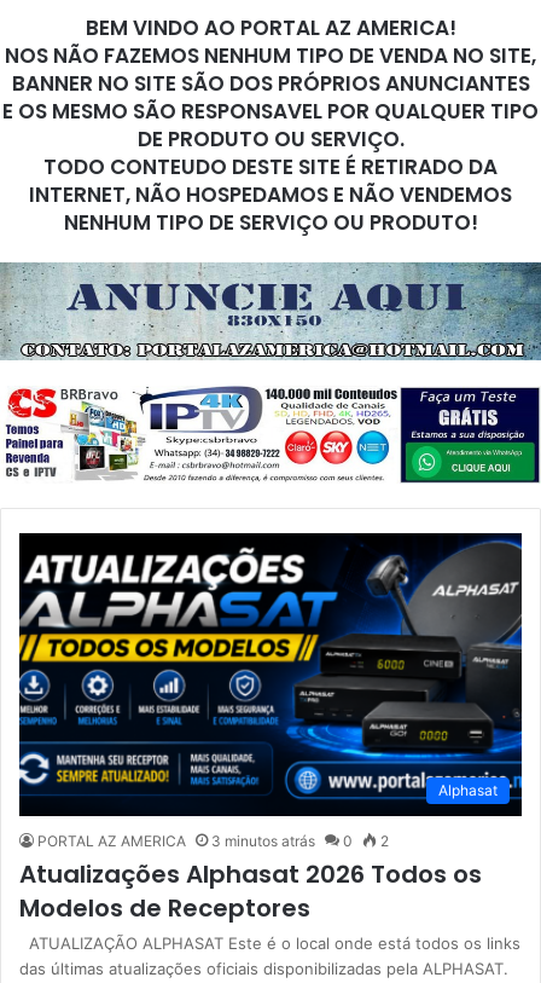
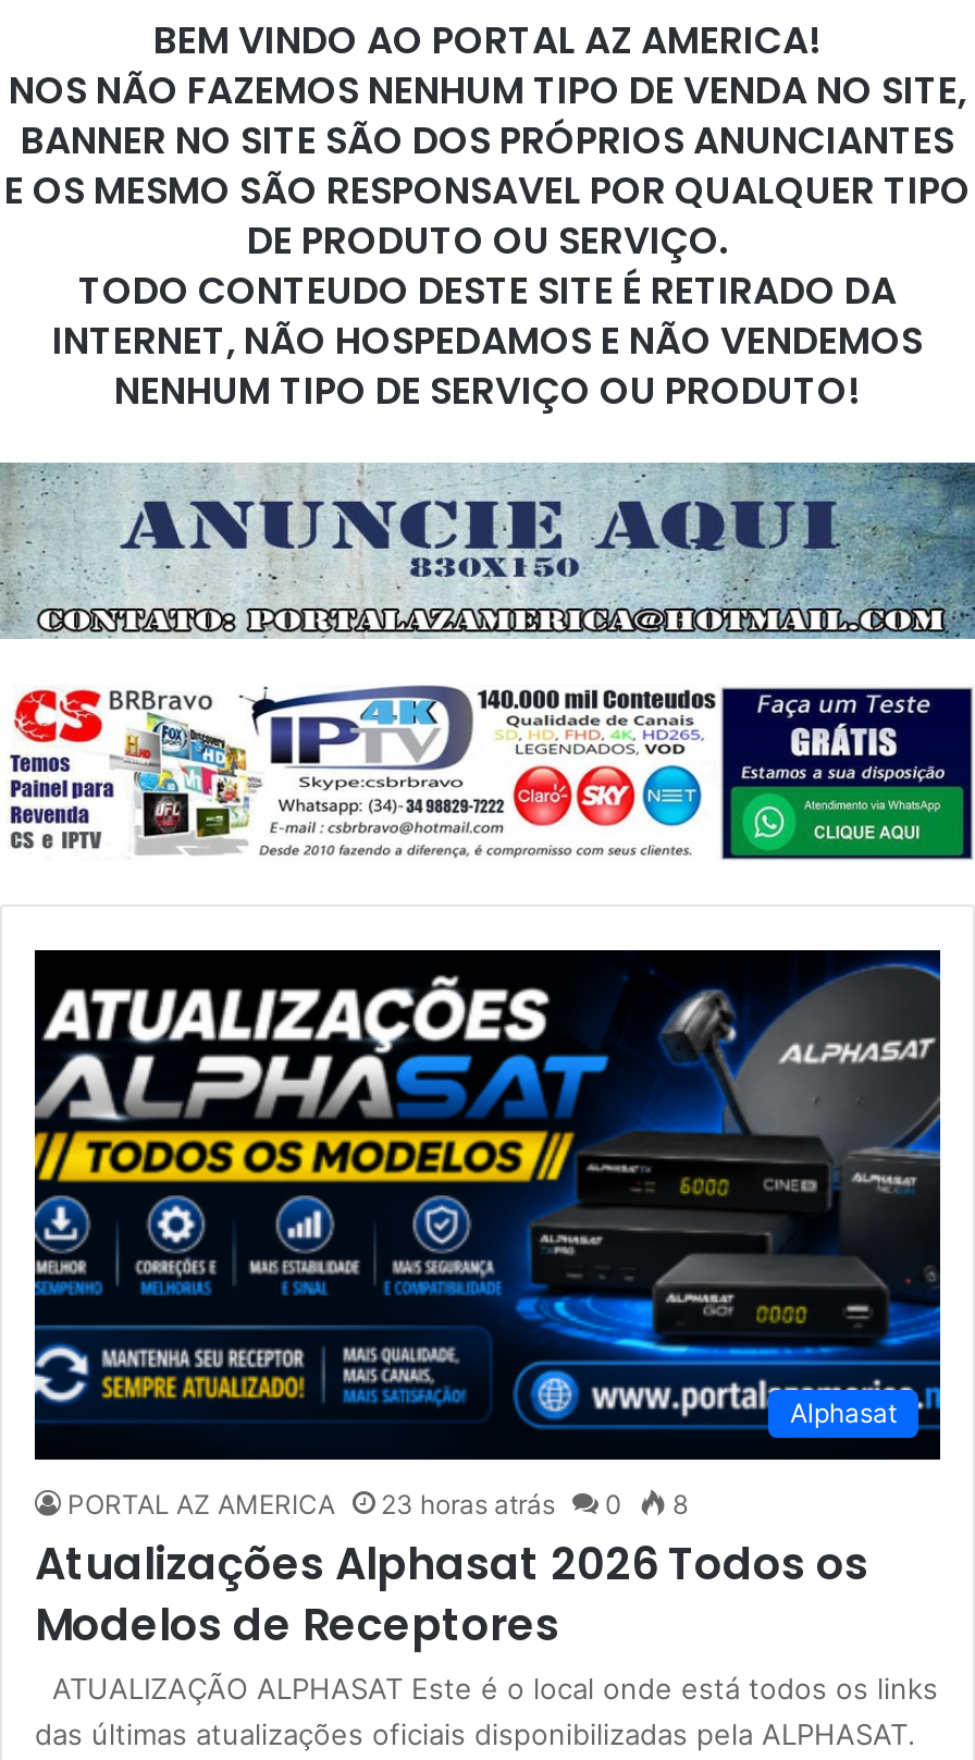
[211,832,315,851] 3 minutos atrás -> [381,1489,555,1522] 23 horas atrás
[377,832,389,851] 2 -> [666,1489,688,1522] 8

